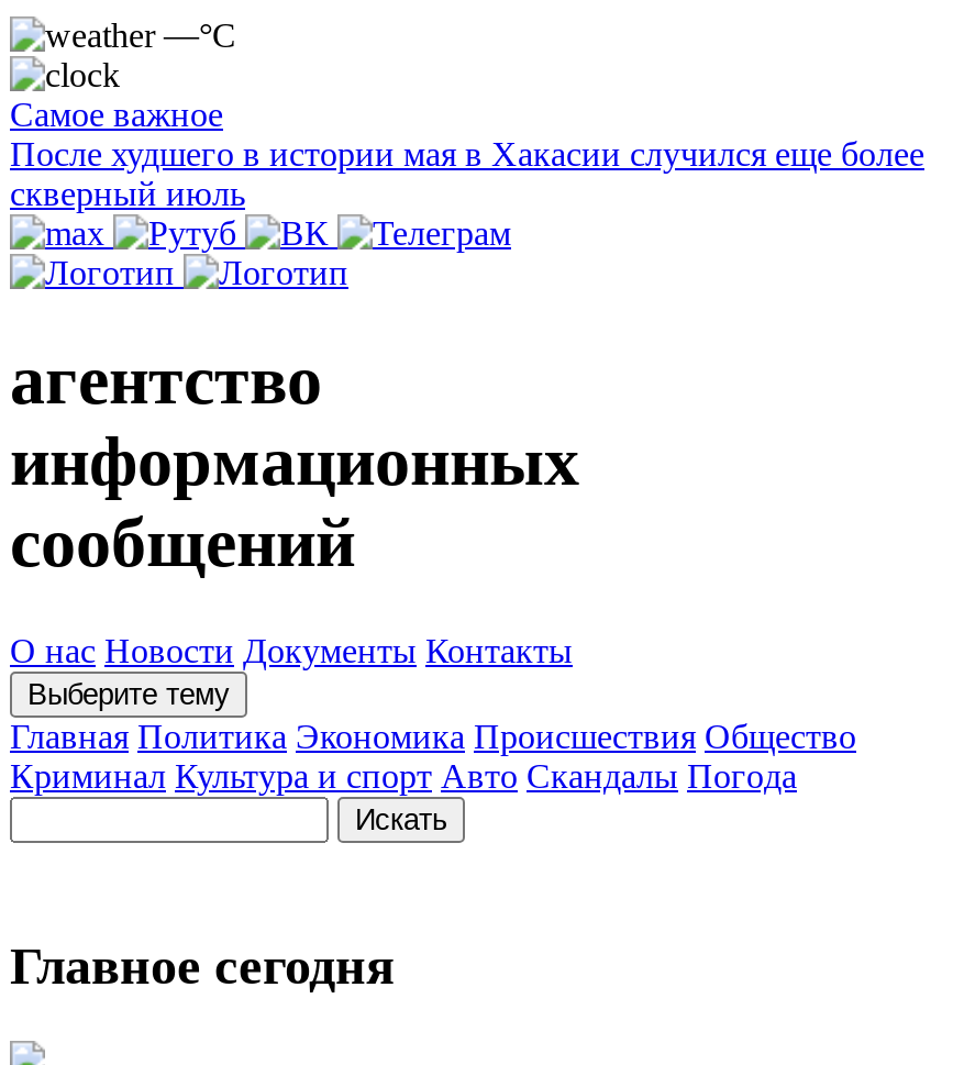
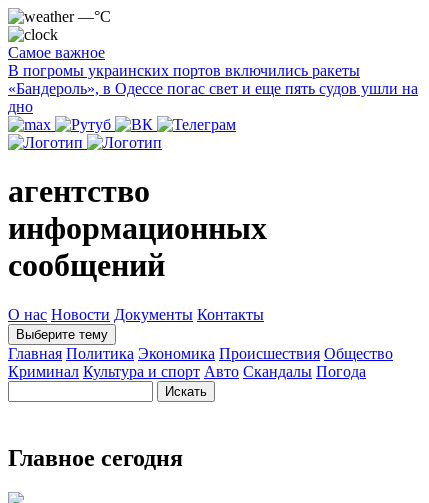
[10,135,924,212] После худшего в истории мая в Хакасии случился еще более | скверный июль -> [8,62,418,115] В погромы украинских портов включились ракеты | «Бандероль», в Одессе погас свет и еще пять судов ушли на | дно

